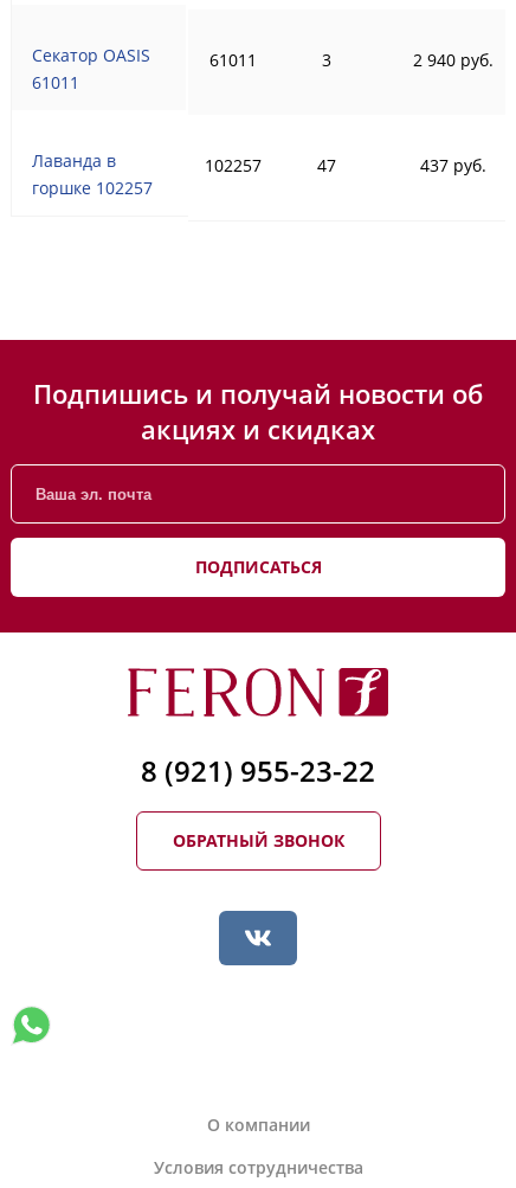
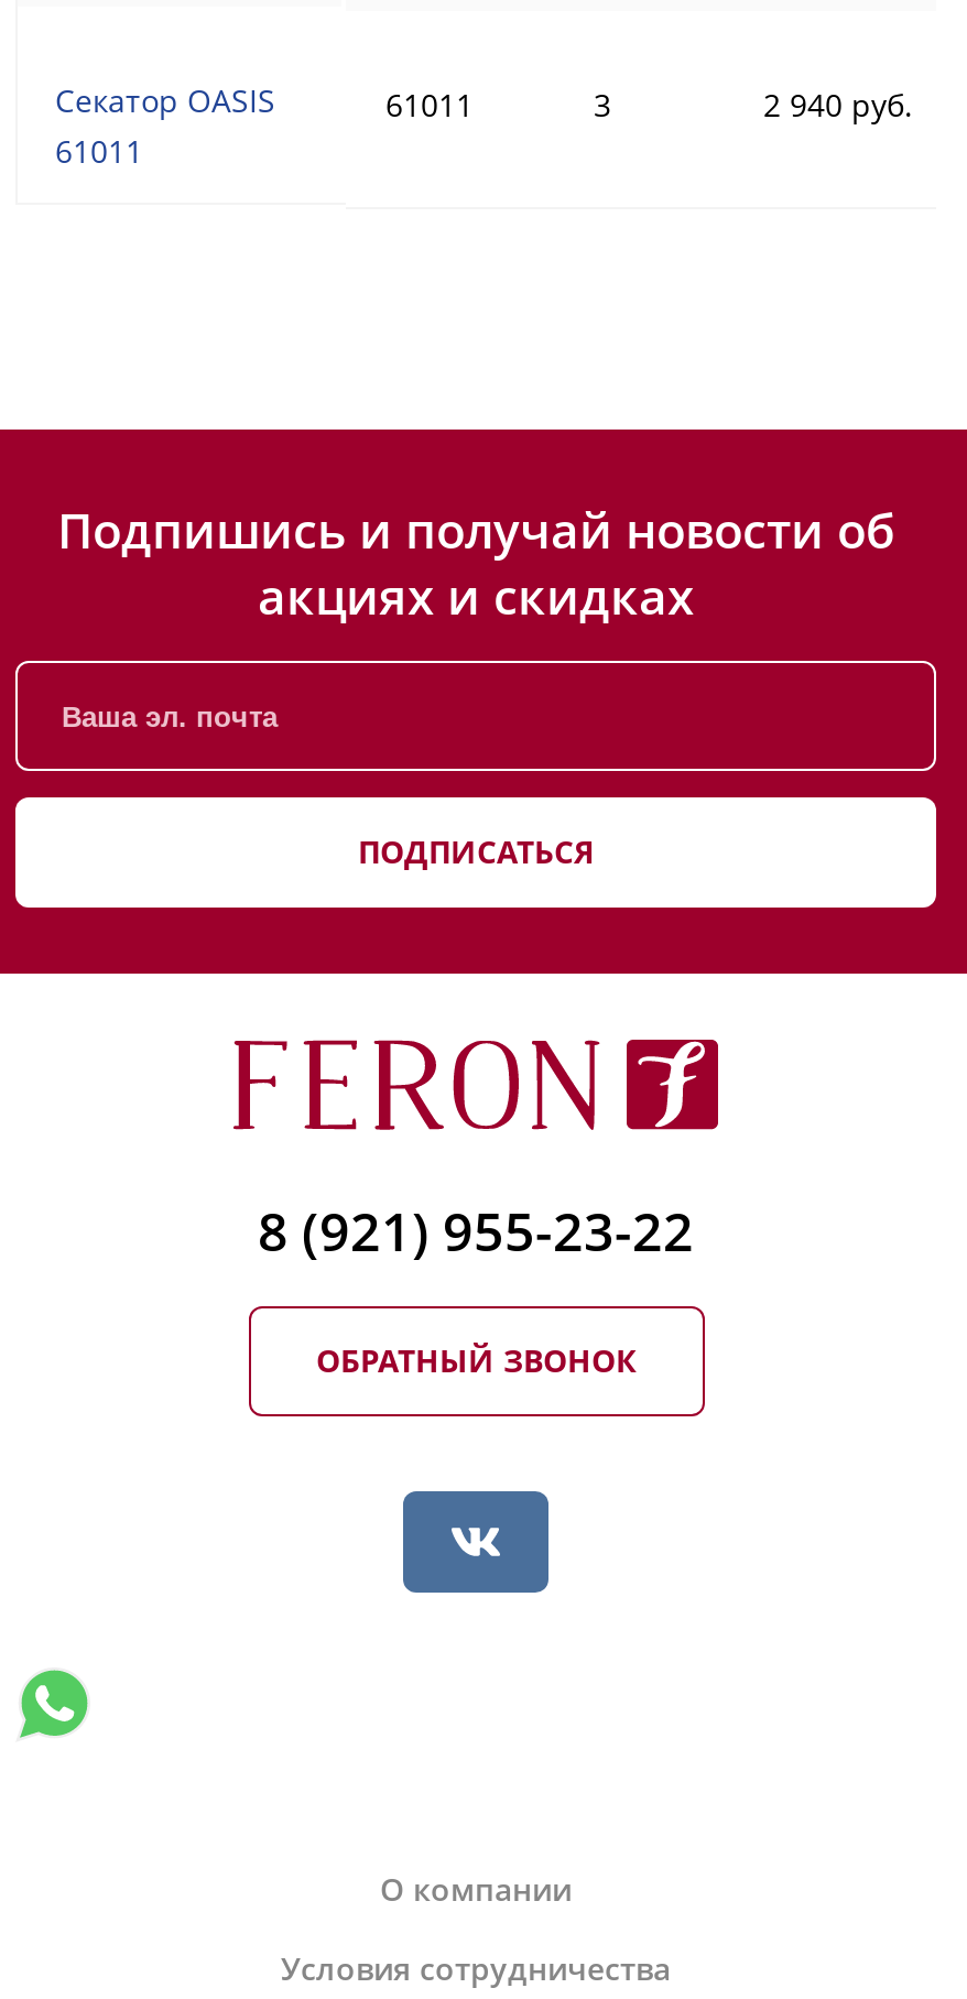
[32,149,153,199] Лаванда в | горшке 102257 -> none
[205,154,486,176] 102257 | 47 | 437 руб. -> none

